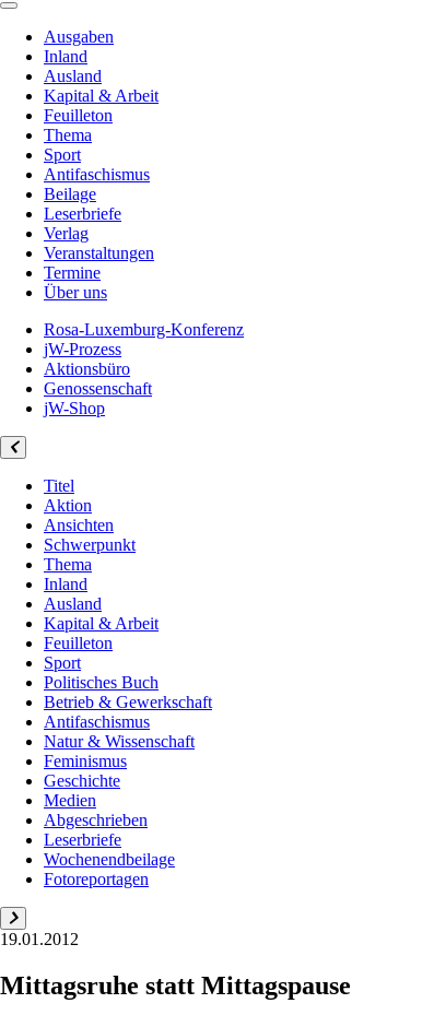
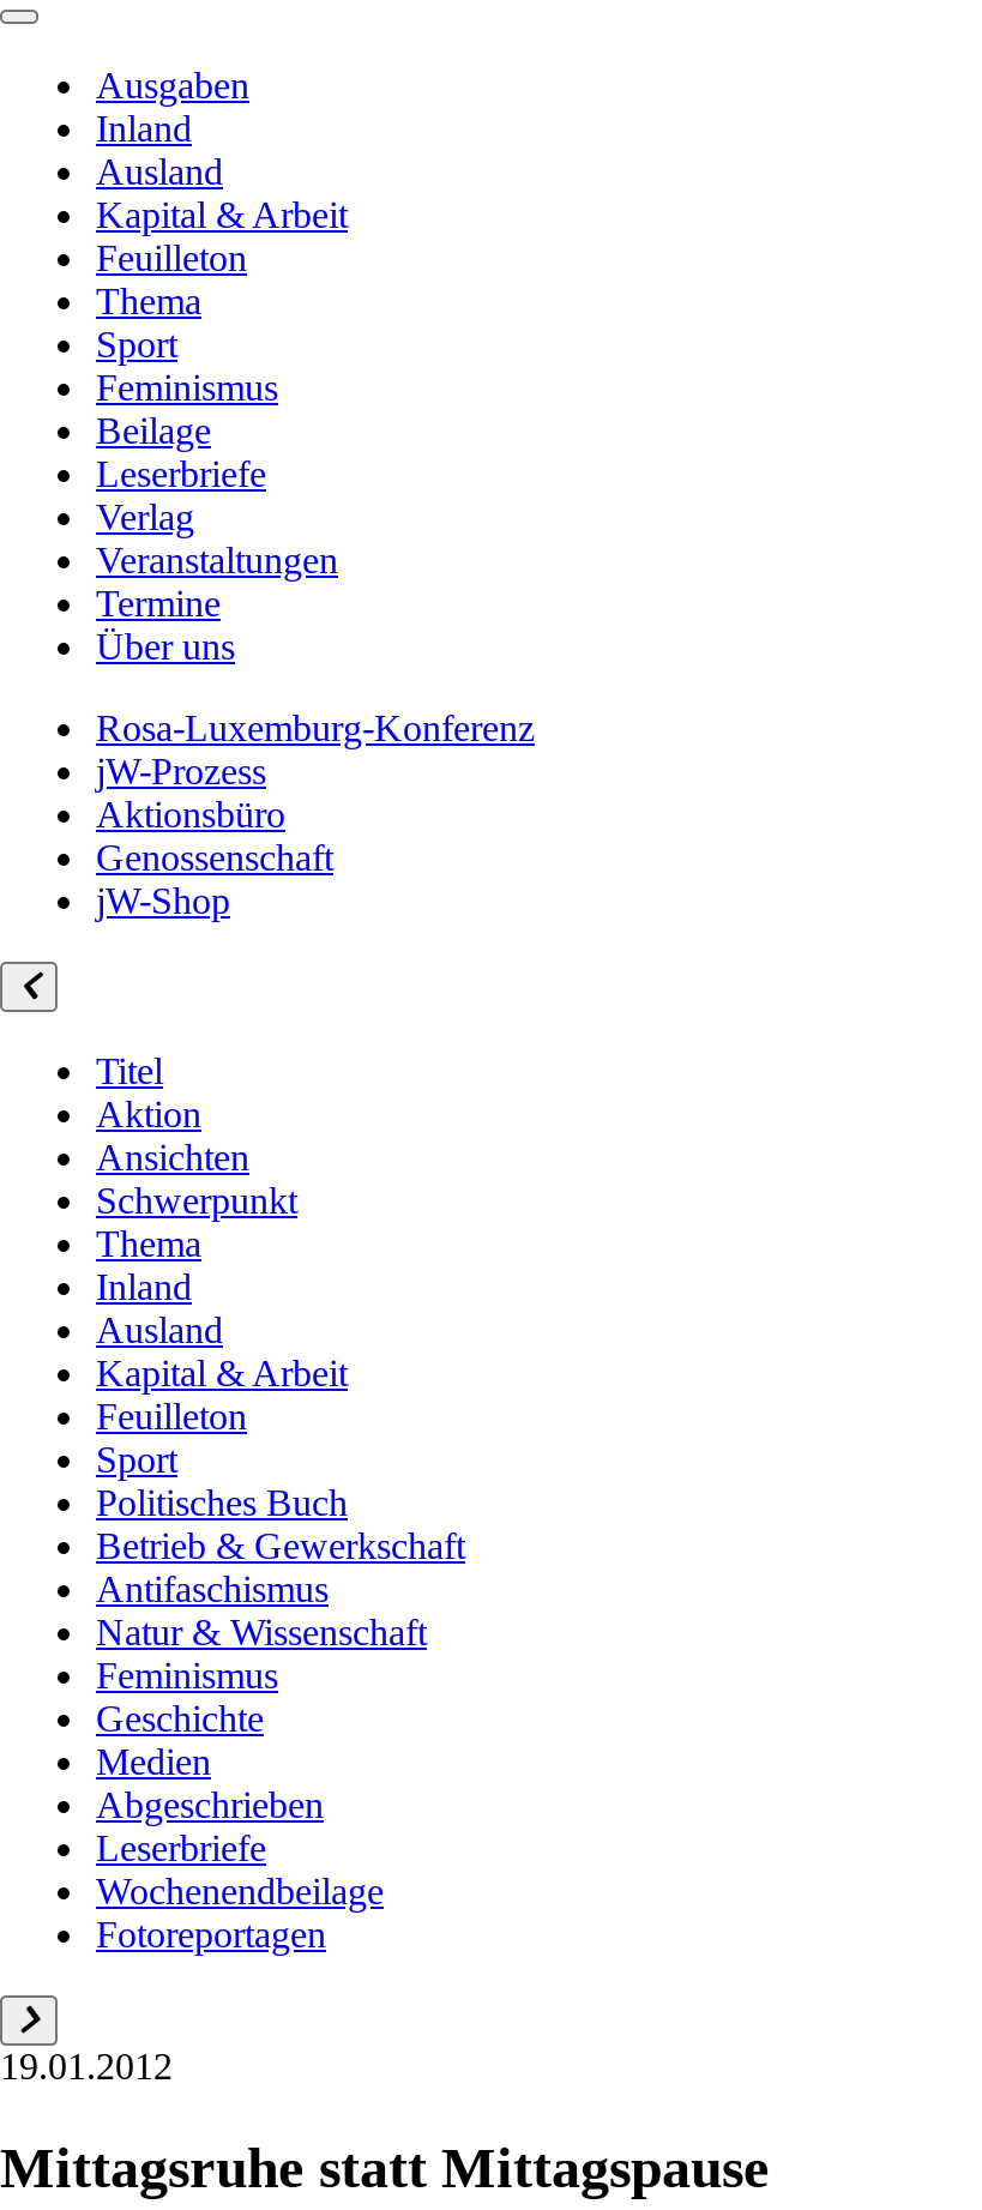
[44,165,150,184] Antifaschismus -> [96,367,278,408] Feminismus

